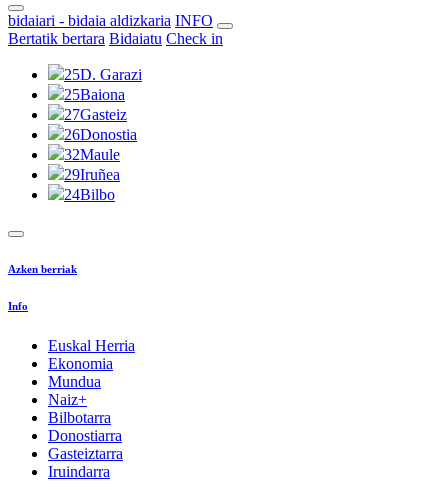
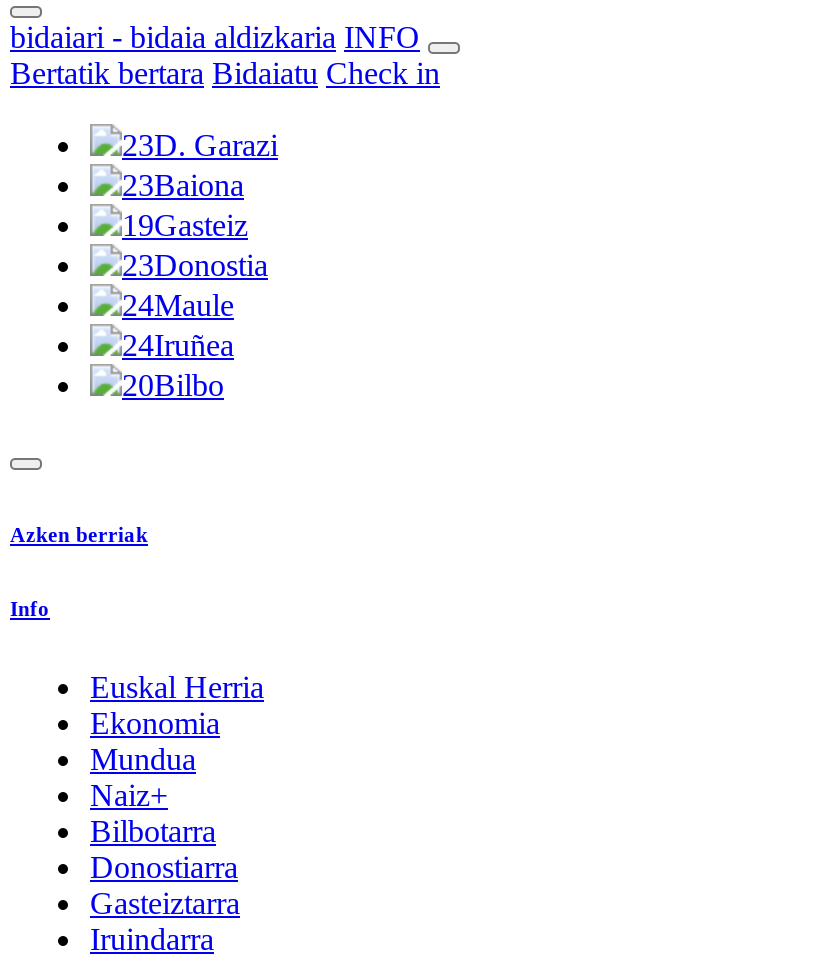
[64,66,142,83] 25D. Garazi -> [122,128,278,162] 23D. Garazi
[64,86,125,103] 25Baiona -> [122,168,244,202] 23Baiona
[64,106,127,123] 27Gasteiz -> [122,208,248,242] 19Gasteiz
[64,126,137,143] 26Donostia -> [122,248,268,282] 23Donostia
[64,146,120,163] 32Maule -> [122,288,234,322] 24Maule
[64,166,120,183] 29Iruñea -> [122,328,234,362] 24Iruñea
[64,186,115,203] 24Bilbo -> [122,368,224,402] 20Bilbo

